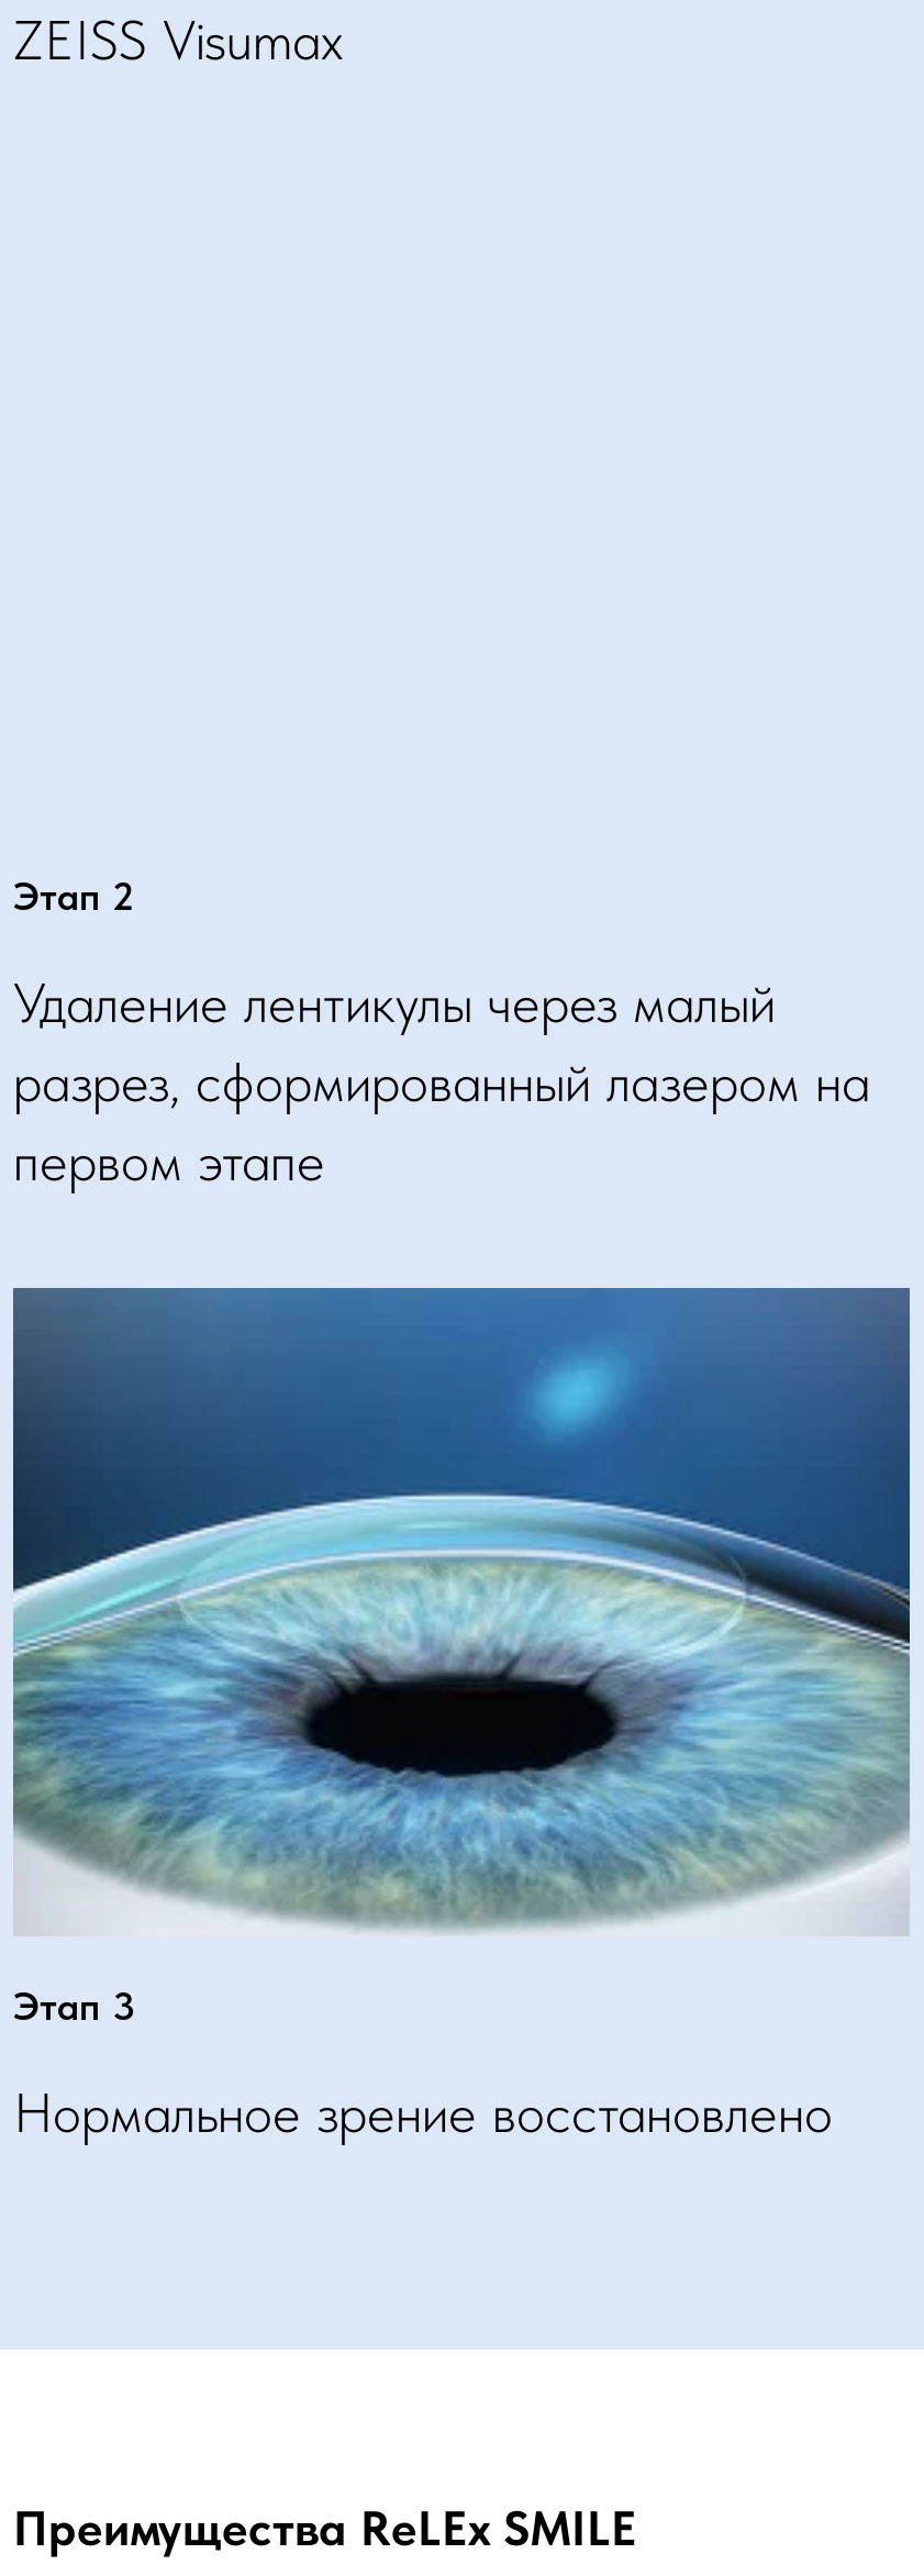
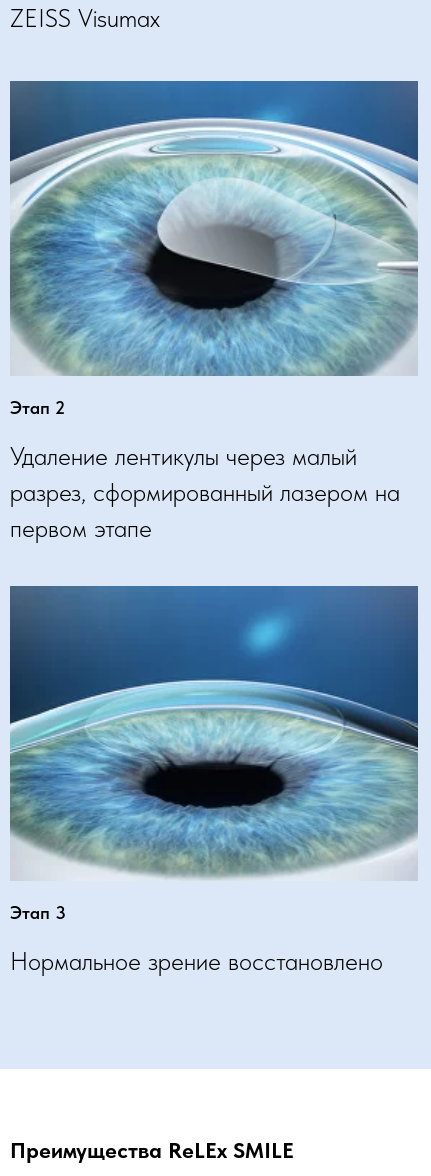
none -> [9,80,419,377] [image]

